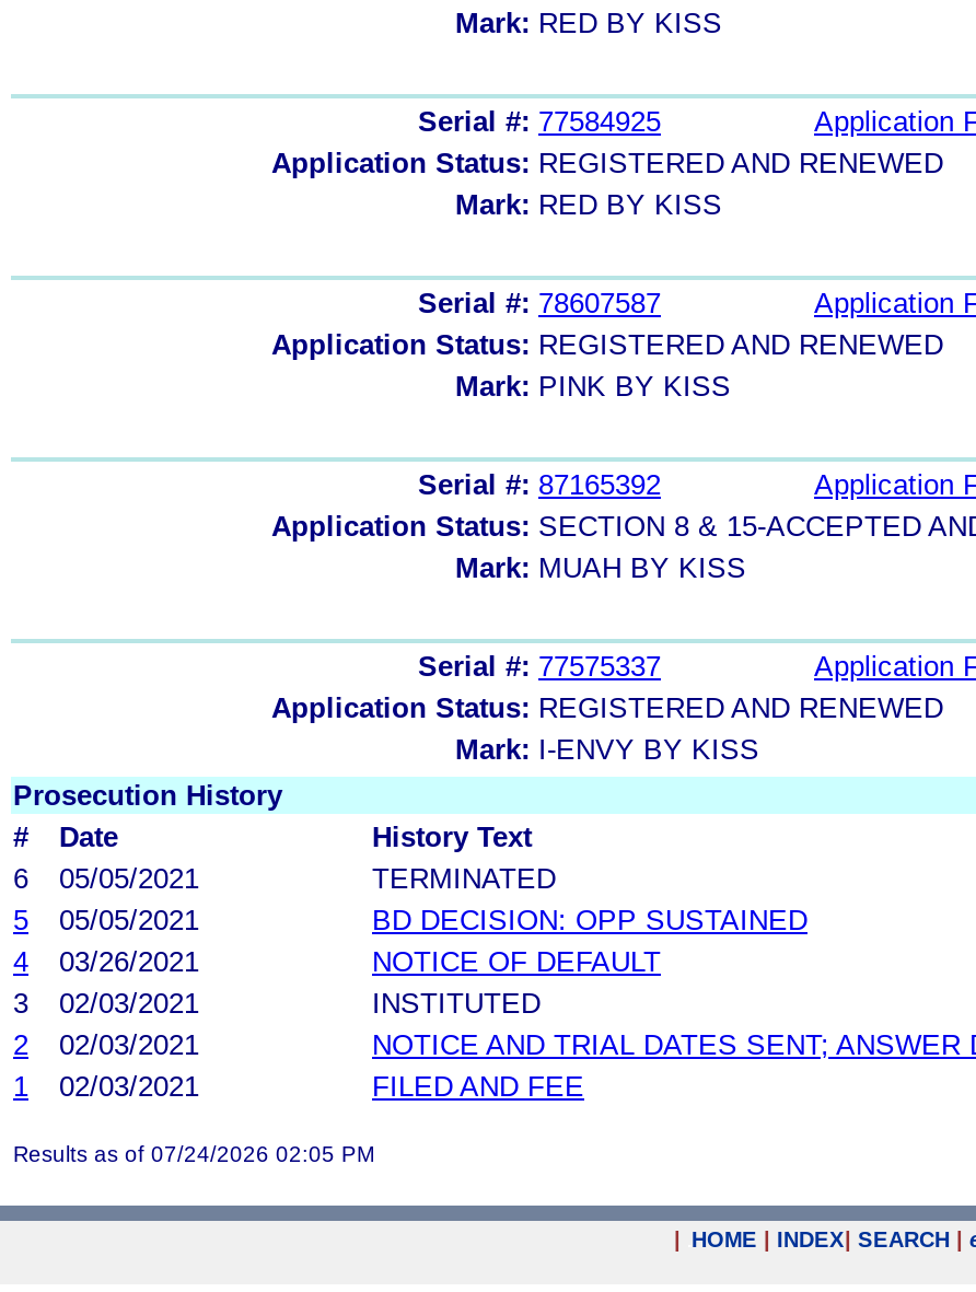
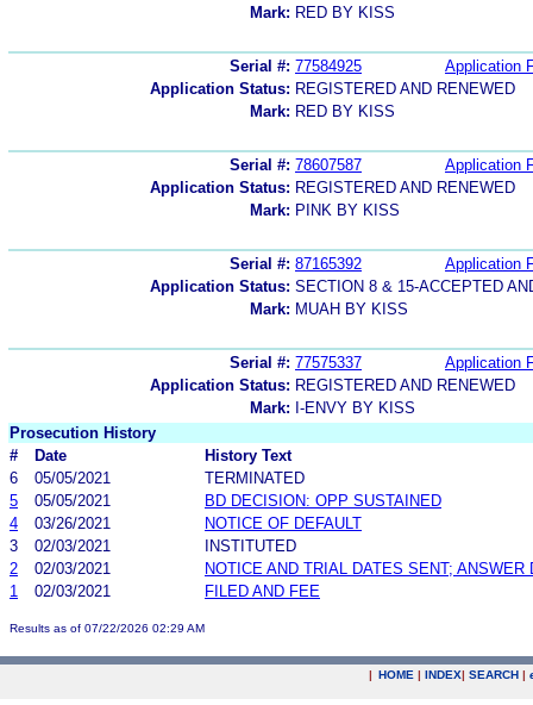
[13,1142,374,1166] Results as of 07/24/2026 02:05 PM -> [10,622,205,635] Results as of 07/22/2026 02:29 AM

